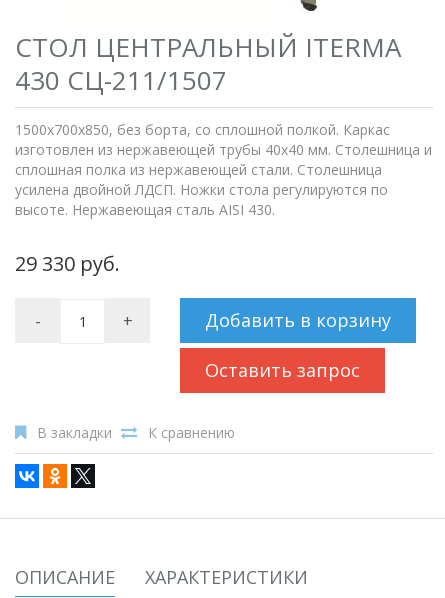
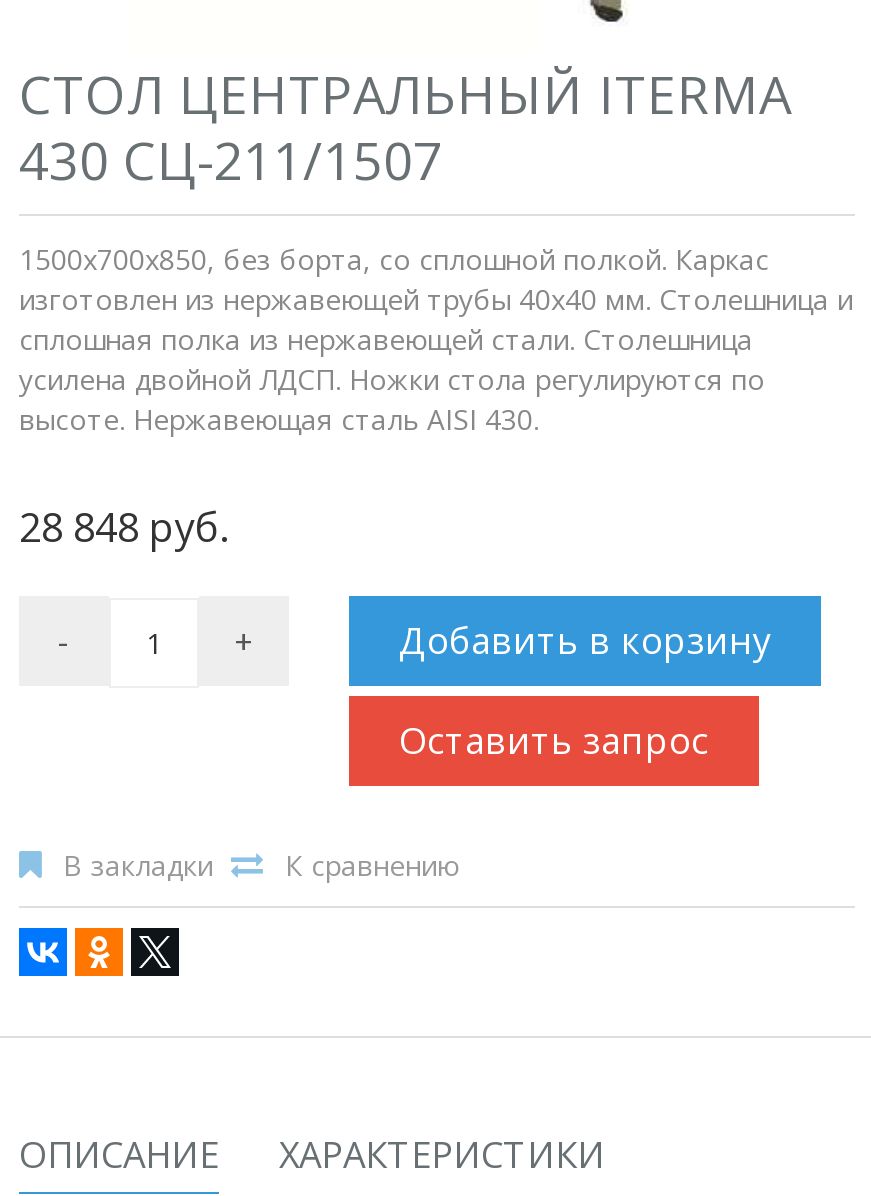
[15,250,120,277] 29 330 руб. -> [19,500,229,554] 28 848 руб.

